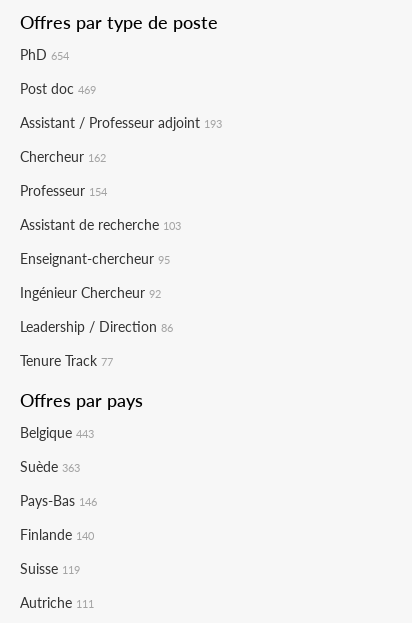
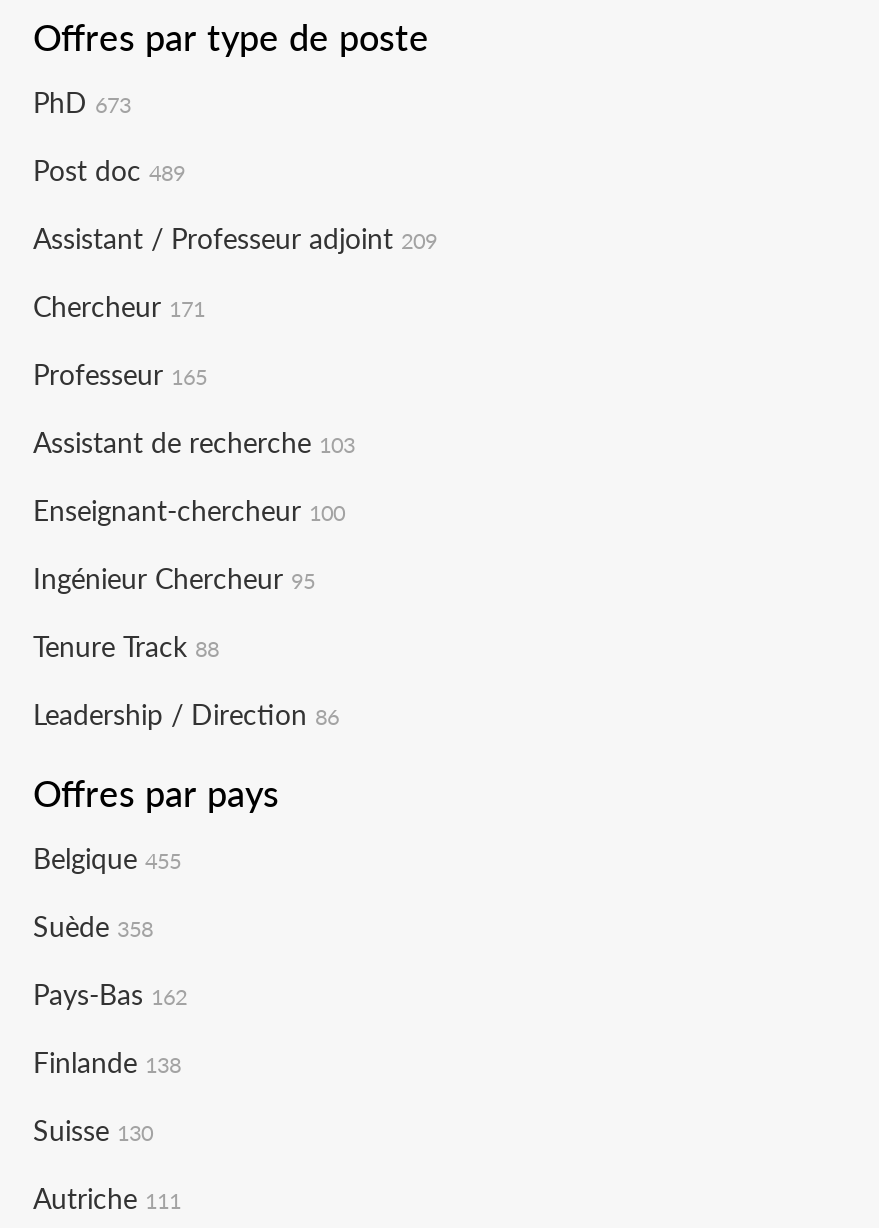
[20,44,69,64] PhD 654 -> [33,81,131,121] PhD 673
[20,78,96,98] Post doc 469 -> [33,149,185,189] Post doc 489
[20,112,222,132] Assistant / Professeur adjoint 193 -> [33,217,437,257] Assistant / Professeur adjoint 209
[20,146,106,166] Chercheur 162 -> [33,285,205,325] Chercheur 171
[20,180,107,200] Professeur 154 -> [33,353,207,393] Professeur 165
[20,248,170,302] Enseignant-chercheur 95 | Ingénieur Chercheur 92 -> [33,489,345,665] Enseignant-chercheur 100 | Ingénieur Chercheur 95 | Tenure Track 88
moved [20,316,173,336] -> [33,693,339,733]: Leadership / Direction 86
[20,350,113,370] Tenure Track 77 -> none
[20,422,94,442] Belgique 443 -> [33,837,181,877] Belgique 455
[20,456,80,476] Suède 363 -> [33,905,153,945] Suède 358
[20,490,97,510] Pays-Bas 146 -> [33,973,187,1013] Pays-Bas 162
[20,524,94,544] Finlande 140 -> [33,1041,181,1081] Finlande 138
[20,558,80,578] Suisse 119 -> [33,1109,153,1149] Suisse 130

